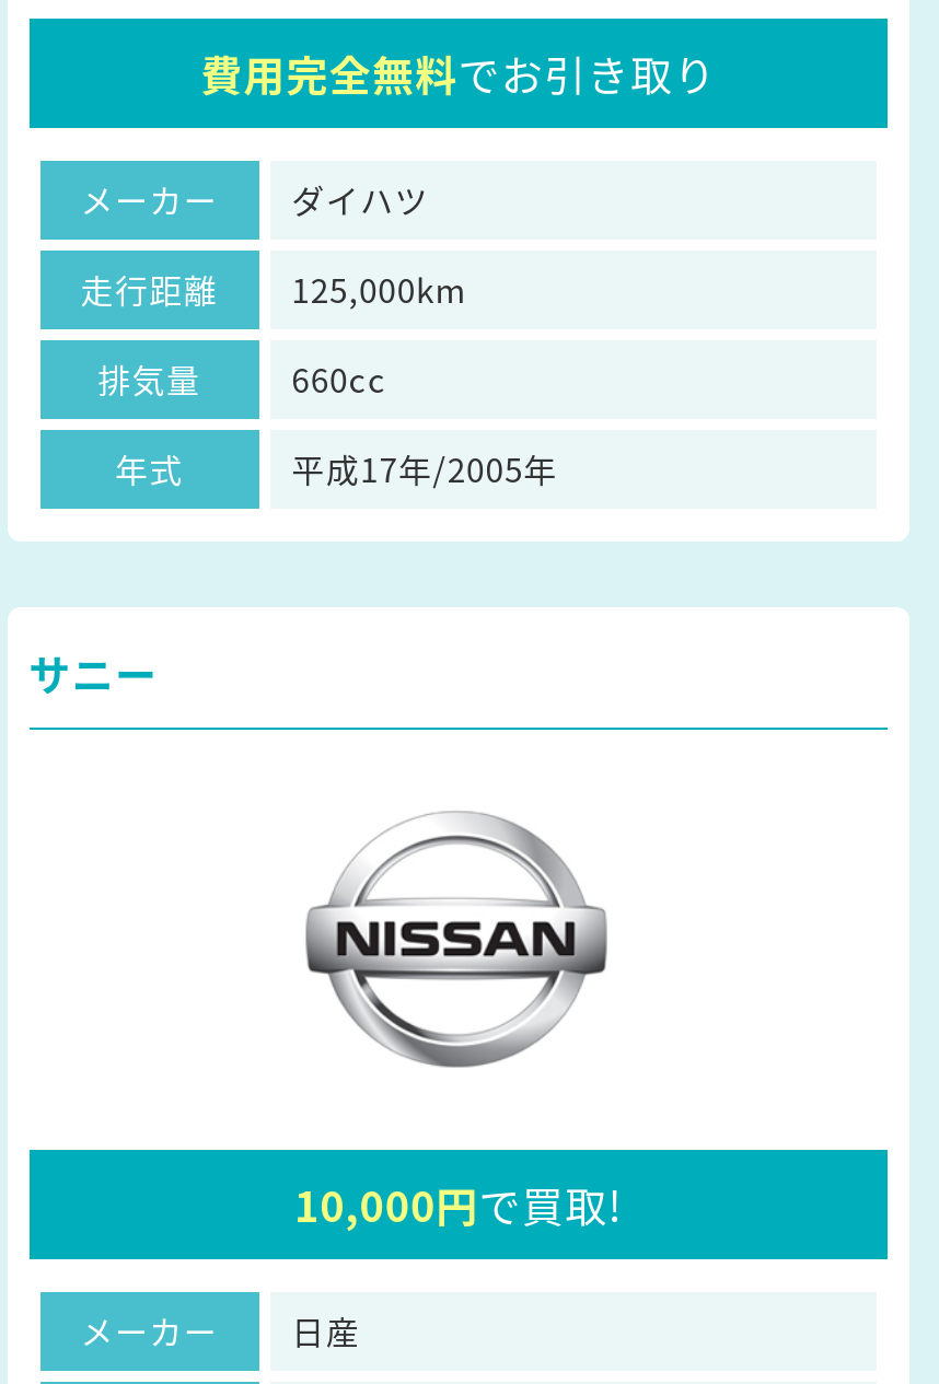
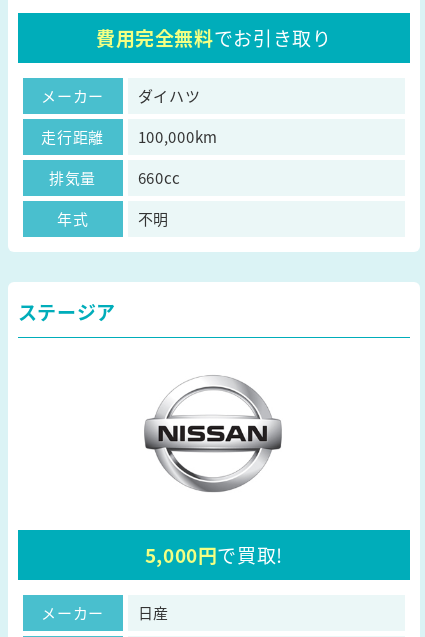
[80,265,467,311] 走行距離 125,000km -> [41,125,218,146] 走行距離 100,000km
[292,444,558,490] 平成17年/2005年 -> [138,207,169,228] 不明
[29,641,158,700] サニー -> [18,297,116,324] ステージア
[294,1173,623,1232] 10,000円で買取! -> [145,540,283,567] 5,000円で買取!

